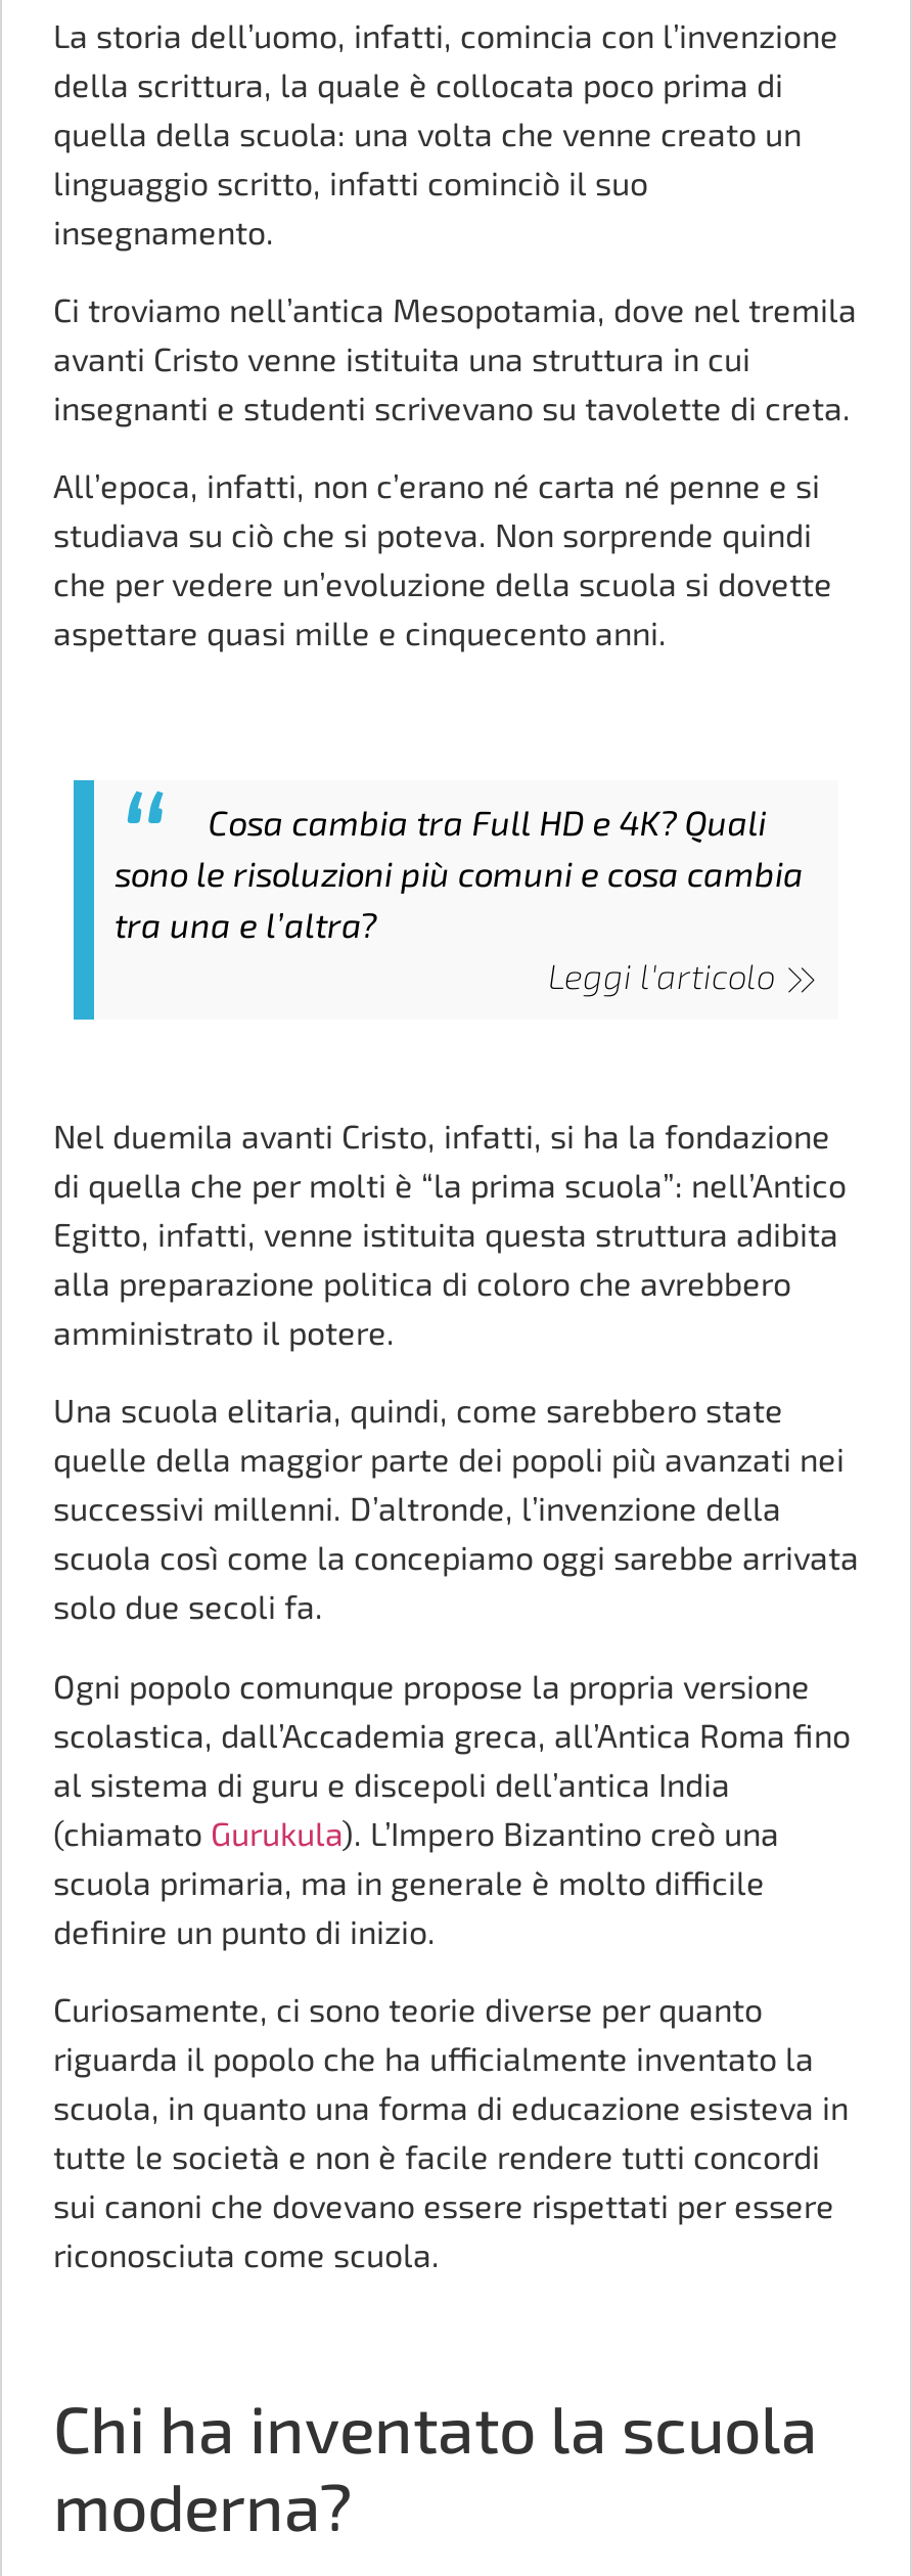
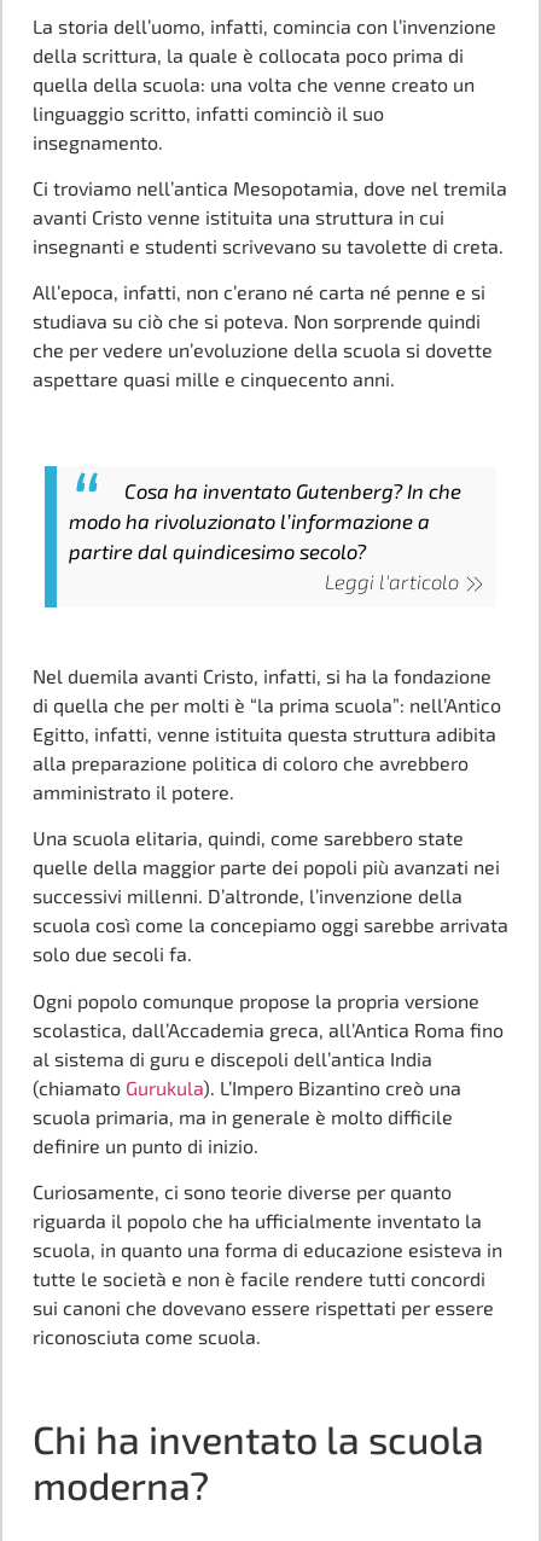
[115,801,804,944] Cosa cambia tra Full HD e 4K? Quali | sono le risoluzioni più comuni e cosa cambia | tra una e l’altra? -> [69,479,461,563] Cosa ha inventato Gutenberg? In che | modo ha rivoluzionato l’informazione a | partire dal quindicesimo secolo?

